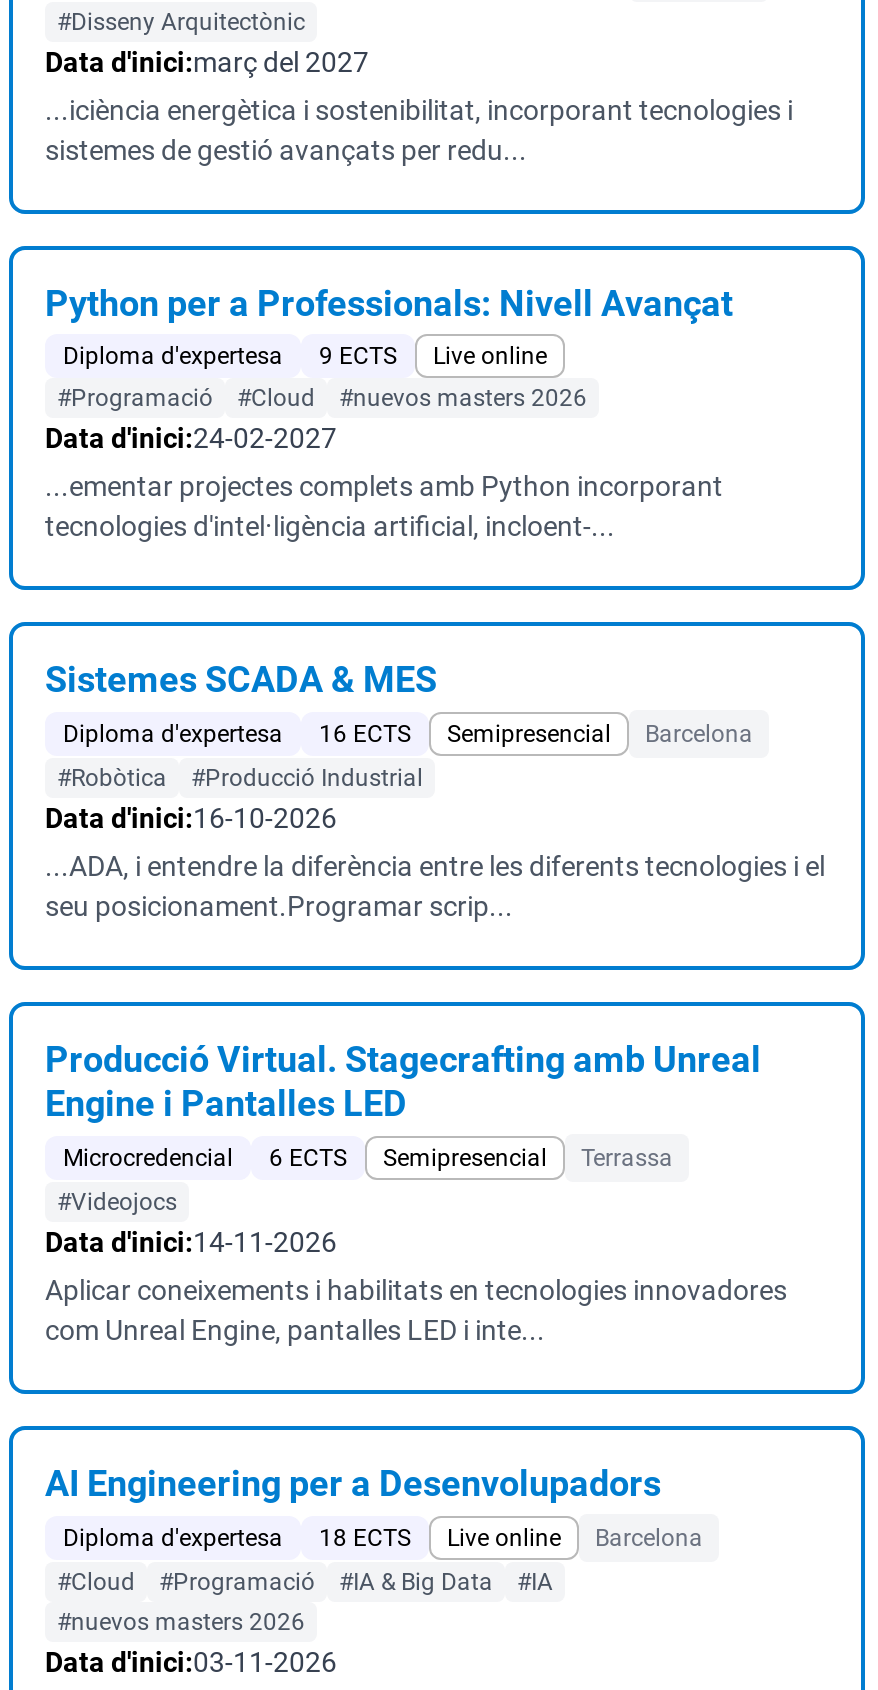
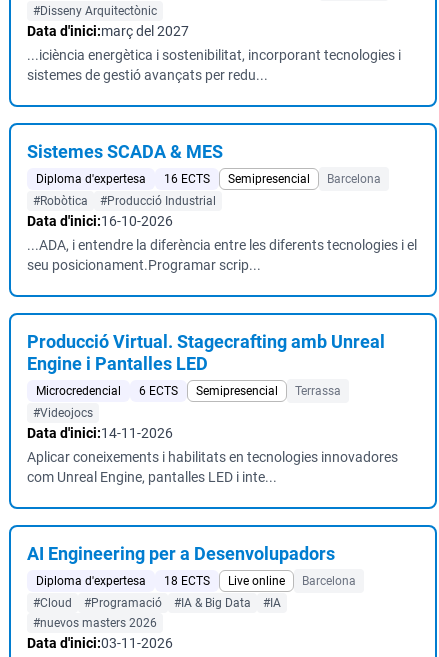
[45,282,733,542] Python per a Professionals: Nivell Avançat | Diploma d'expertesa | 9 ECTS | Live online | #Programació | #Cloud | #nuevos masters 2026 | Data d'inici:24-02-2027 | ...ementar projectes complets amb Python incorporant | tecnologies d'intel·ligència artificial, incloent-... -> none

